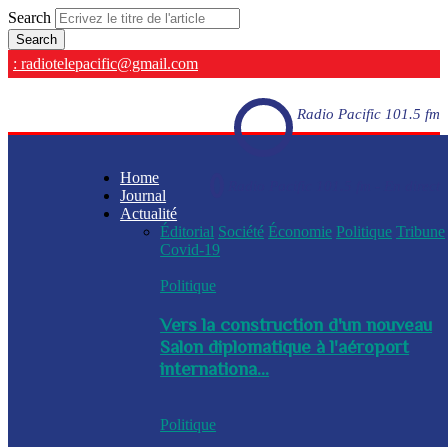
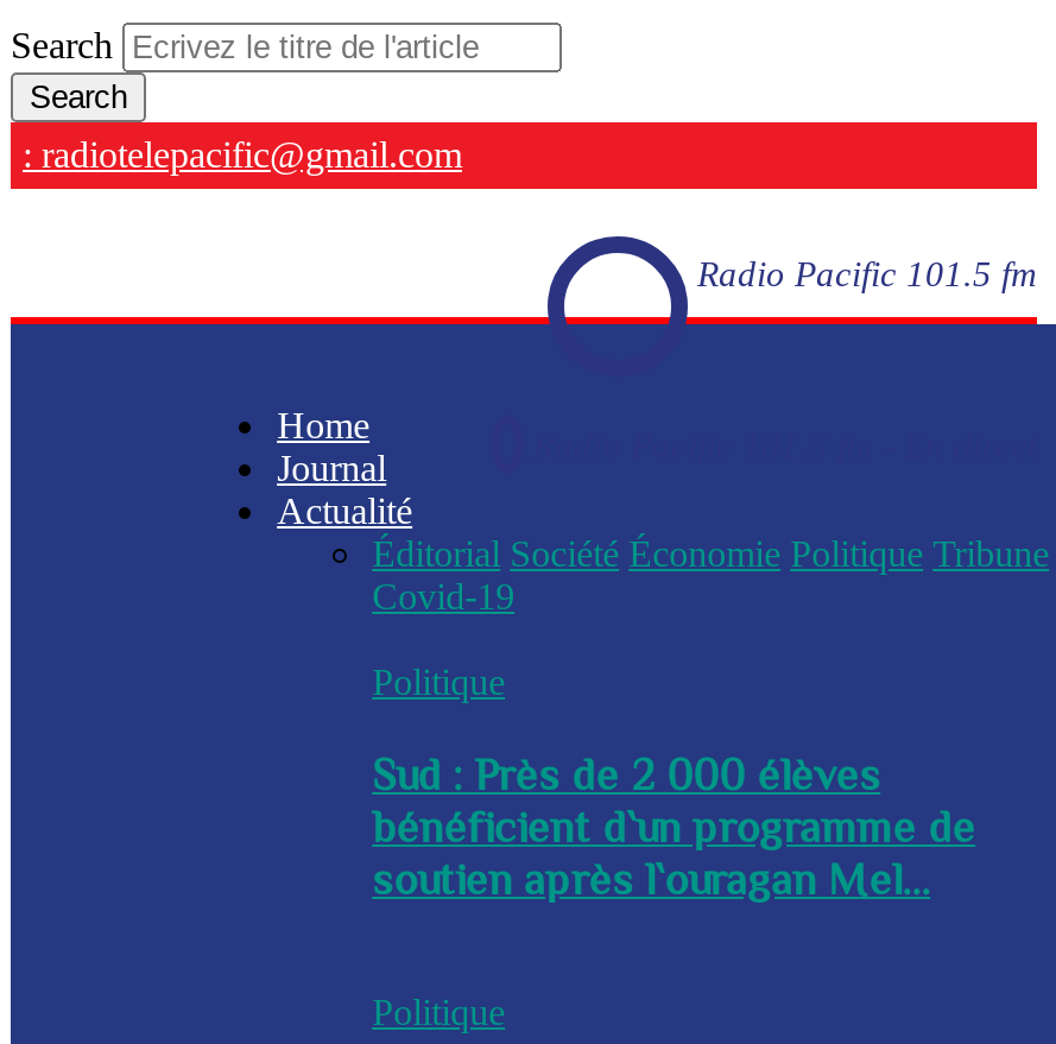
[160,314,432,379] Vers la construction d'un nouveau | Salon diplomatique à l'aéroport | internationa... -> [372,749,975,903] Sud : Près de 2 000 élèves | bénéficient d`un programme de | soutien après l`ouragan Mel...

